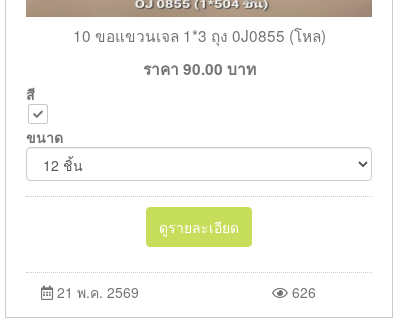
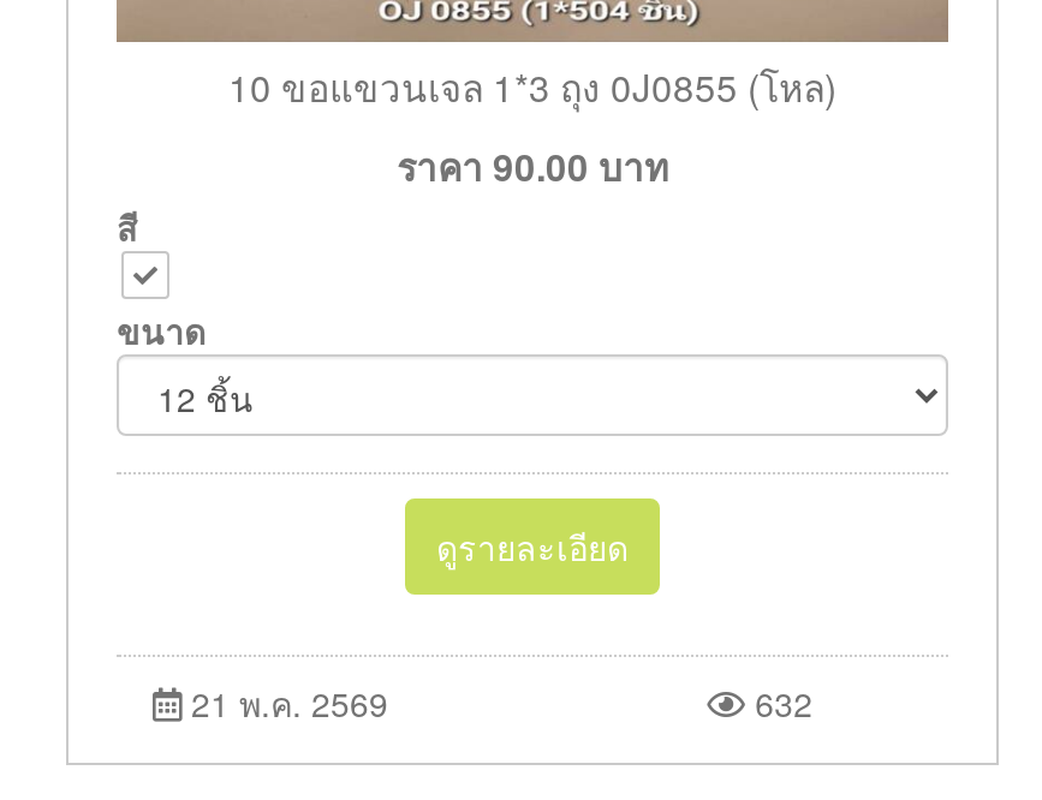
[288,282,316,302] 626 -> [746,679,813,727] 632

